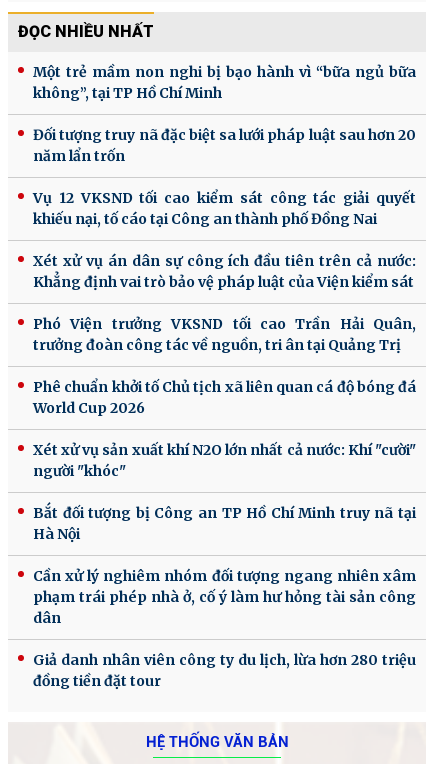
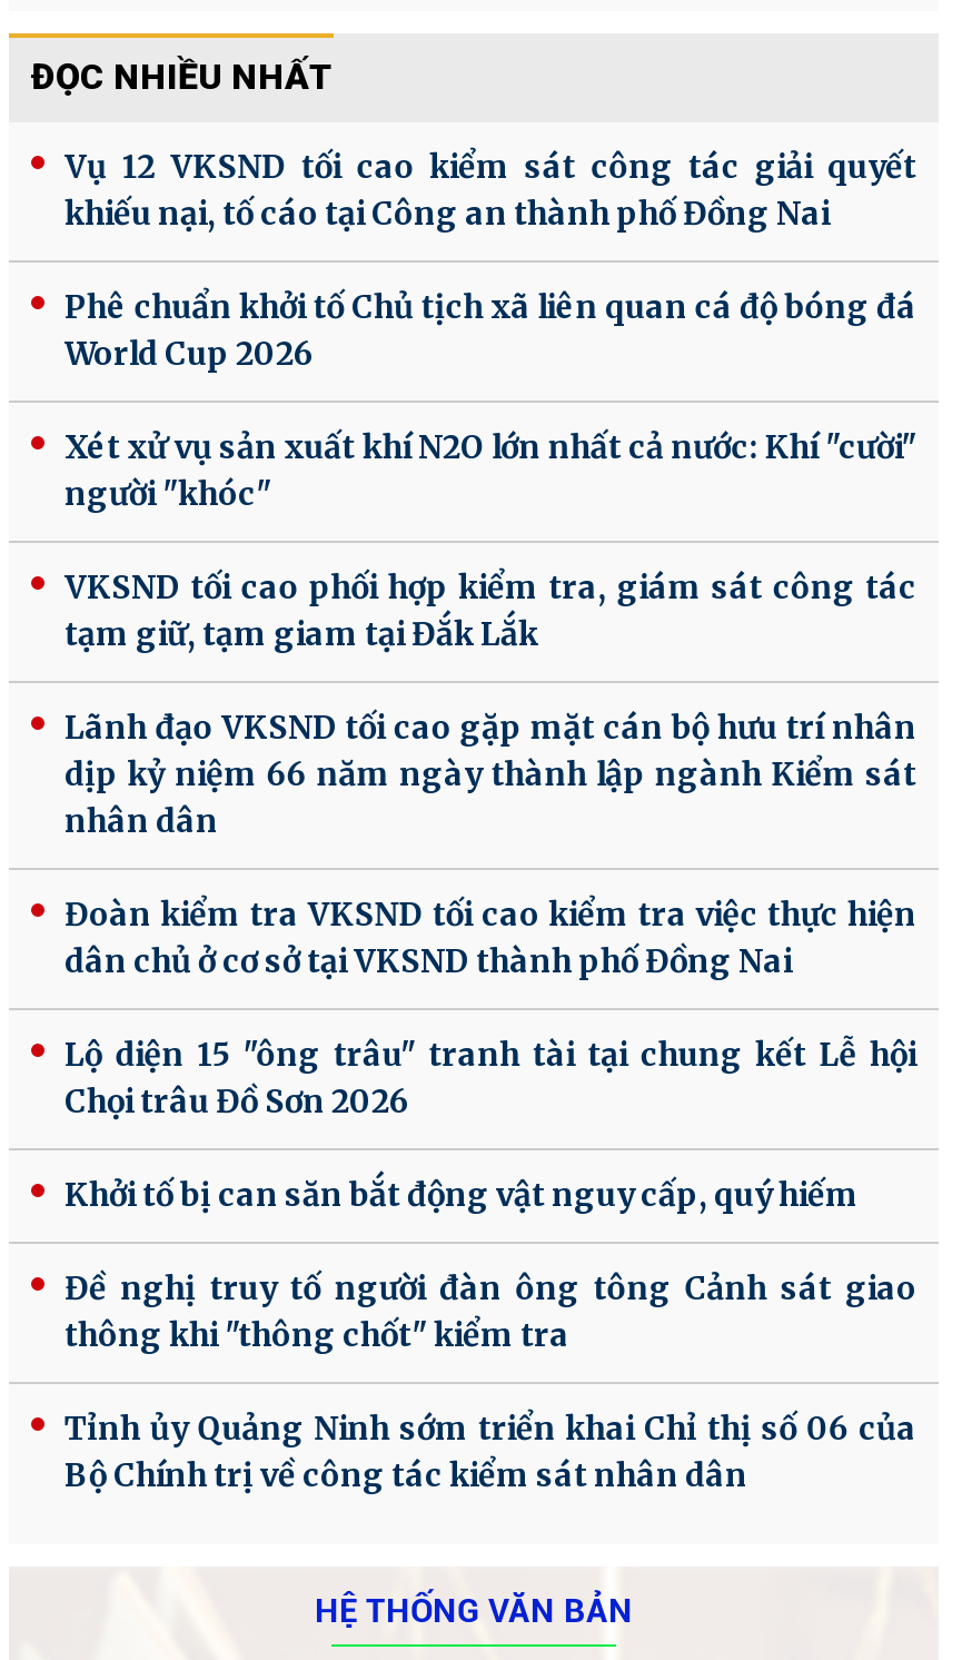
[33,63,416,165] Một trẻ mầm non nghi bị bạo hành vì “bữa ngủ bữa | không”, tại TP Hồ Chí Minh | Đối tượng truy nã đặc biệt sa lưới pháp luật sau hơn 20 | năm lẩn trốn -> none
moved [33,189,416,228] -> [65,148,916,235]: Vụ 12 VKSND tối cao kiểm sát công tác giải quyết | khiếu nại, tố cáo tại Công an thành phố Đồng Nai
[33,252,416,354] Xét xử vụ án dân sự công ích đầu tiên trên cả nước: | Khẳng định vai trò bảo vệ pháp luật của Viện kiểm sát | Phó Viện trưởng VKSND tối cao Trần Hải Quân, | trưởng đoàn công tác về nguồn, tri ân tại Quảng Trị -> none
moved [33,378,416,480] -> [65,288,916,515]: Phê chuẩn khởi tố Chủ tịch xã liên quan cá độ bóng đá | World Cup 2026 | Xét xử vụ sản xuất khí N2O lớn nhất cả nước: Khí "cười" | người "khóc"
[33,504,416,690] Bắt đối tượng bị Công an TP Hồ Chí Minh truy nã tại | Hà Nội | Cần xử lý nghiêm nhóm đối tượng ngang nhiên xâm | phạm trái phép nhà ở, cố ý làm hư hỏng tài sản công | dân | Giả danh nhân viên công ty du lịch, lừa hơn 280 triệu | đồng tiền đặt tour -> [65,568,916,1496] VKSND tối cao phối hợp kiểm tra, giám sát công tác | tạm giữ, tạm giam tại Đắk Lắk | Lãnh đạo VKSND tối cao gặp mặt cán bộ hưu trí nhân | dịp kỷ niệm 66 năm ngày thành lập ngành Kiểm sát | nhân dân | Đoàn kiểm tra VKSND tối cao kiểm tra việc thực hiện | dân chủ ở cơ sở tại VKSND thành phố Đồng Nai | Lộ diện 15 "ông trâu" tranh tài tại chung kết Lễ hội | Chọi trâu Đồ Sơn 2026 | Khởi tố bị can săn bắt động vật nguy cấp, quý hiếm | Đề nghị truy tố người đàn ông tông Cảnh sát giao | thông khi "thông chốt" kiểm tra | Tỉnh ủy Quảng Ninh sớm triển khai Chỉ thị số 06 của | Bộ Chính trị về công tác kiểm sát nhân dân

